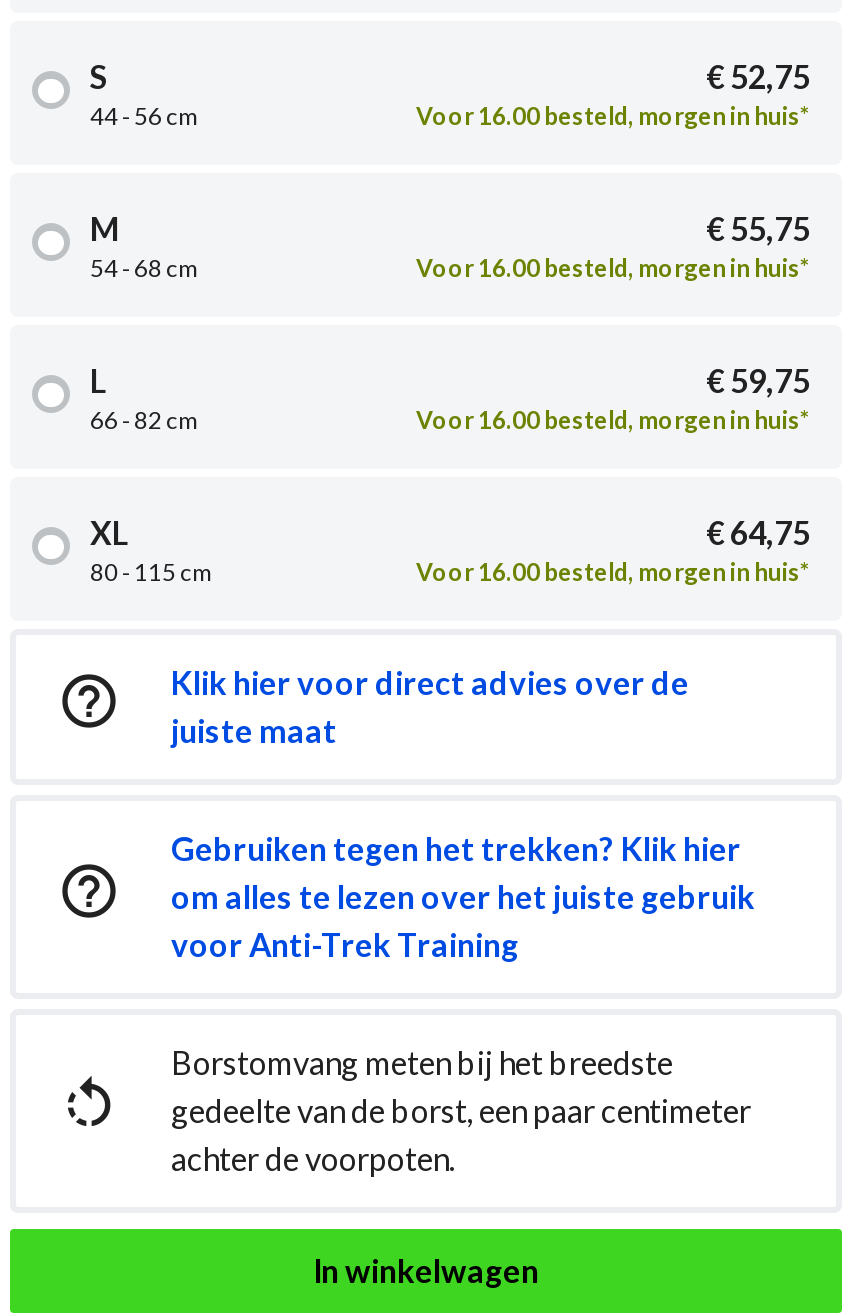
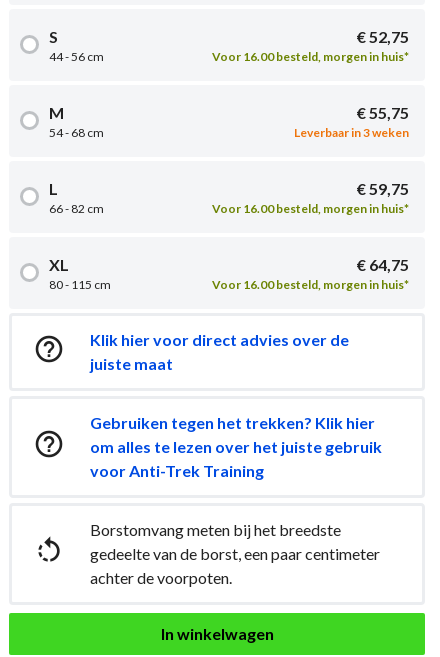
[416,253,810,283] Voor 16.00 besteld, morgen in huis* -> [294,125,409,140] Leverbaar in 3 weken

